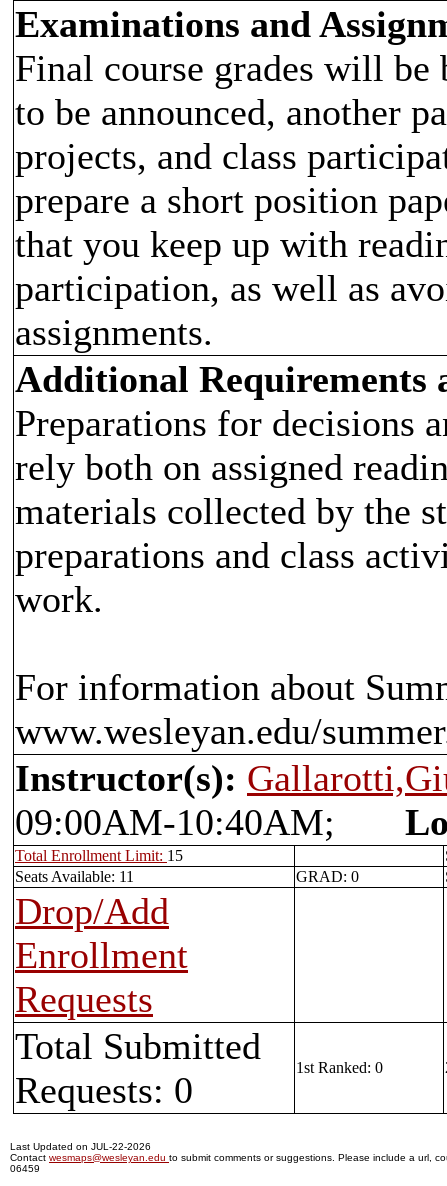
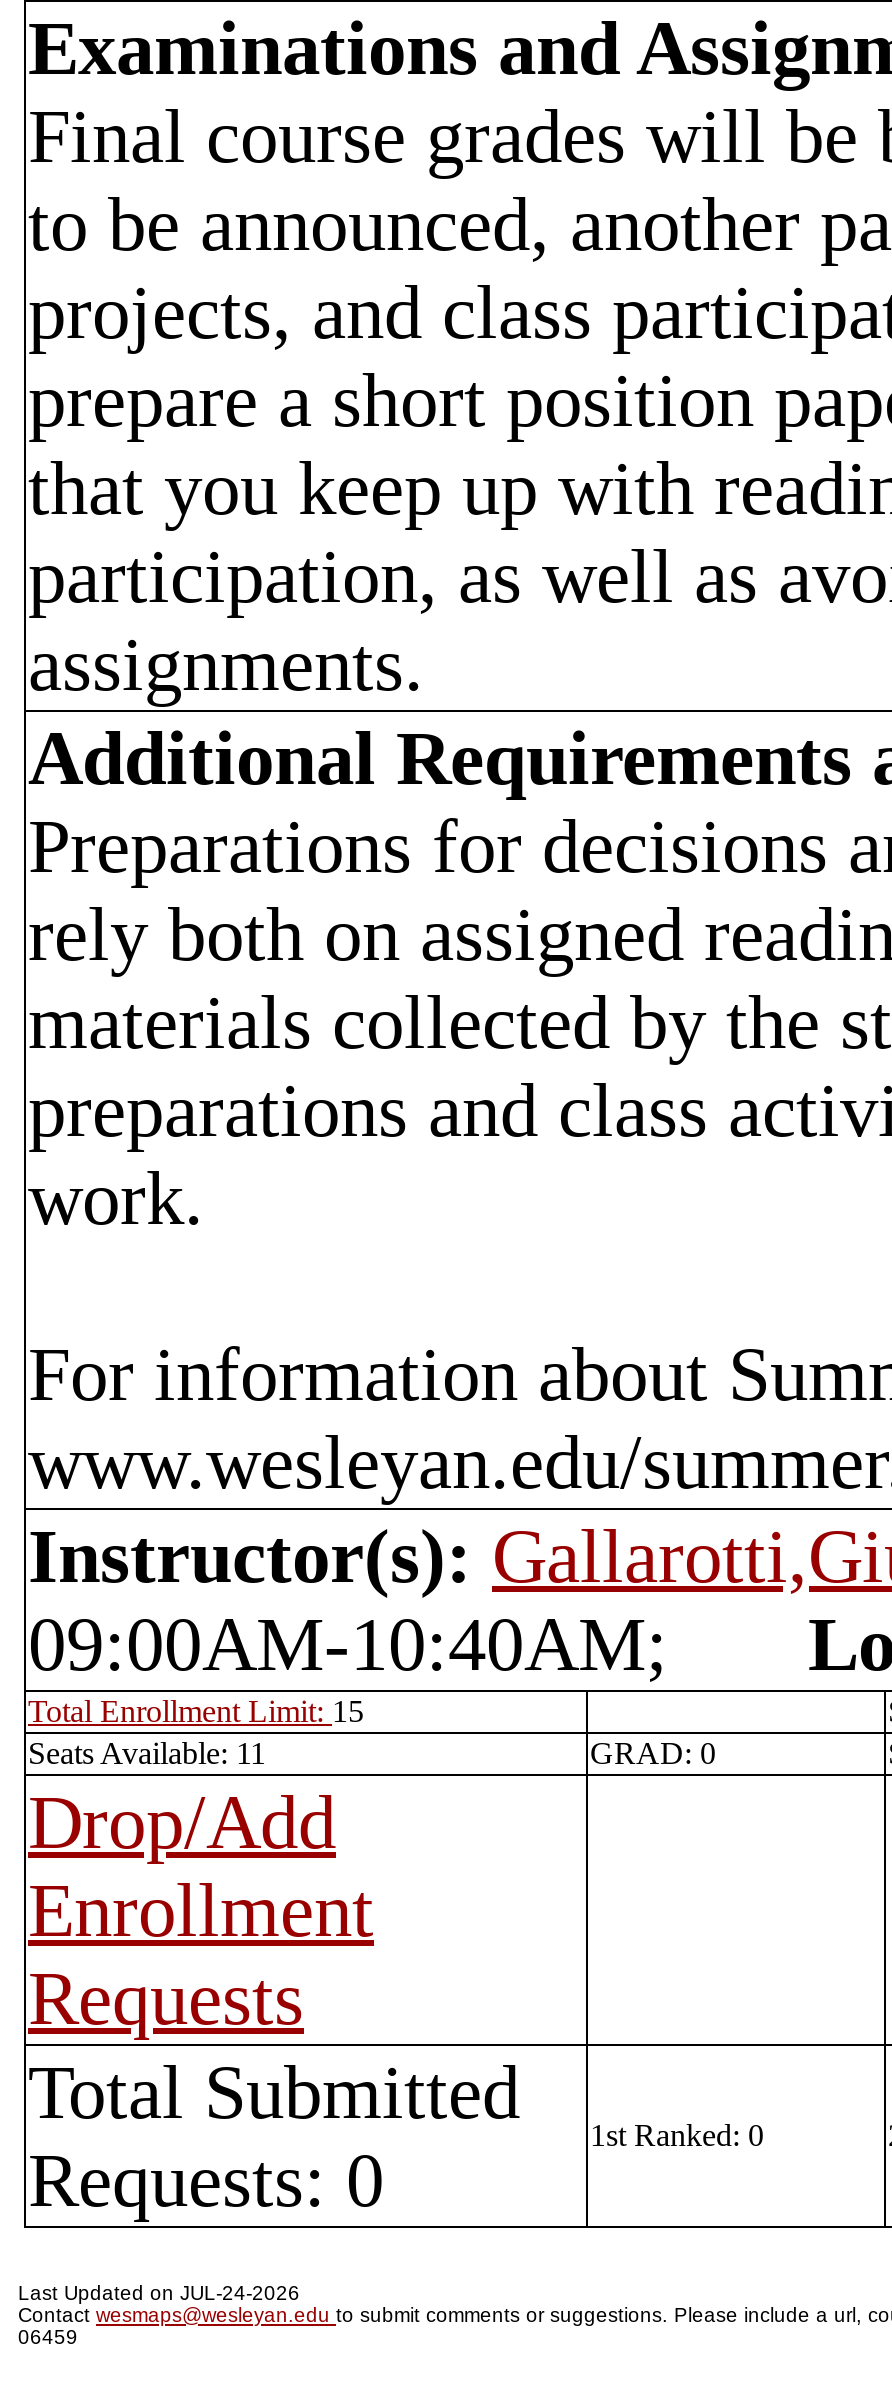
[10,1141,151,1152] Last Updated on JUL-22-2026 -> [18,2282,300,2304] Last Updated on JUL-24-2026

